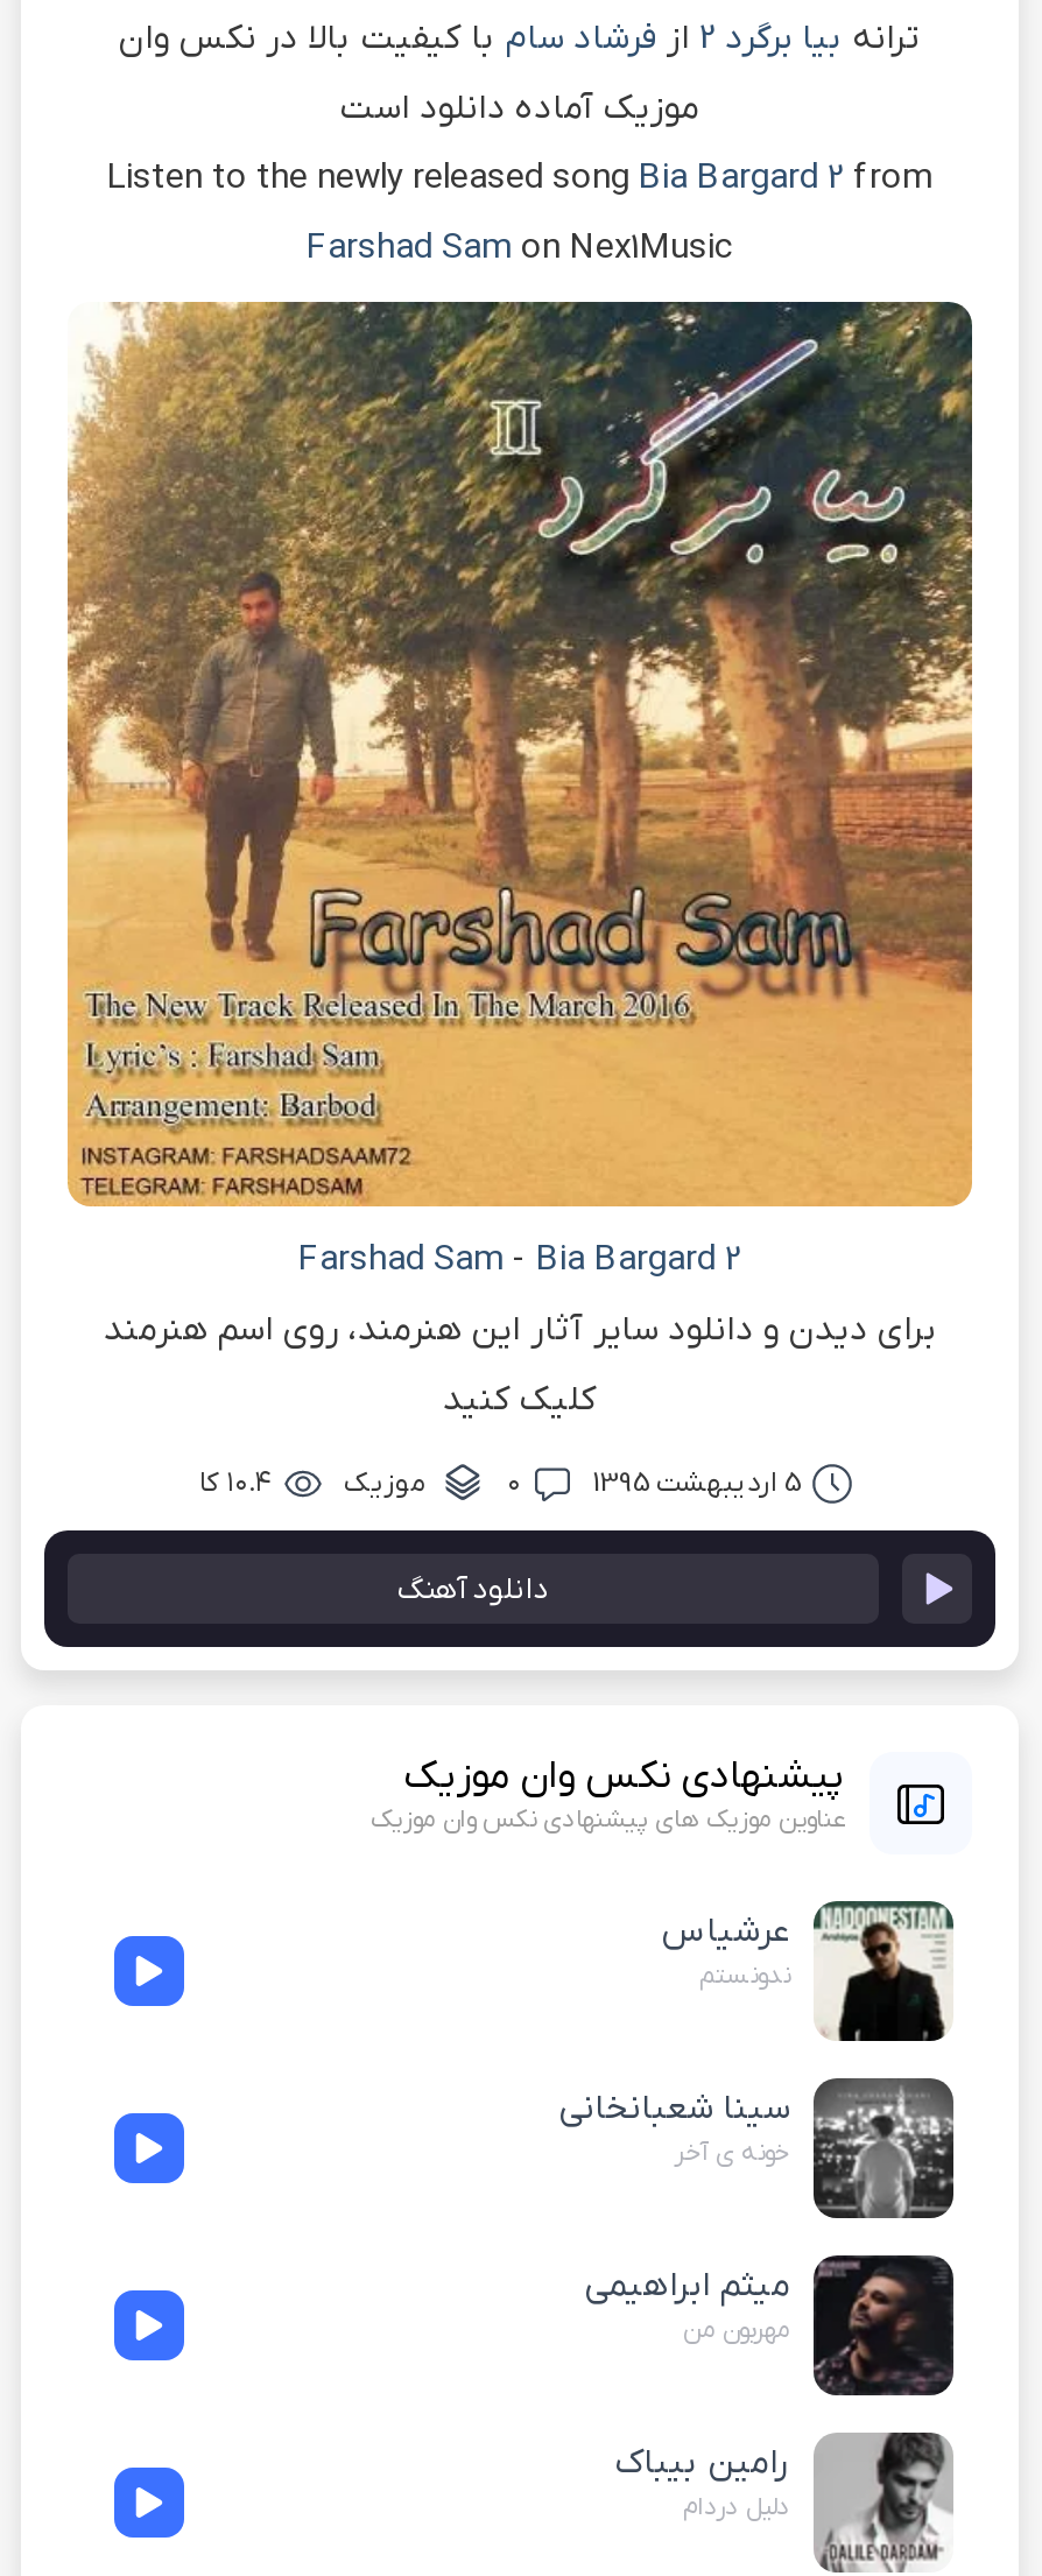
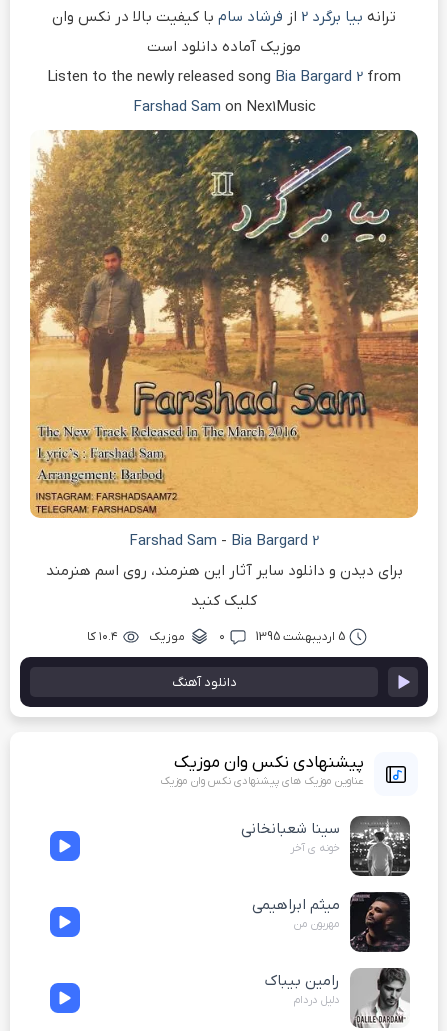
[662,1901,953,2043] [image] | عرشیاس | ندونستم -> none

